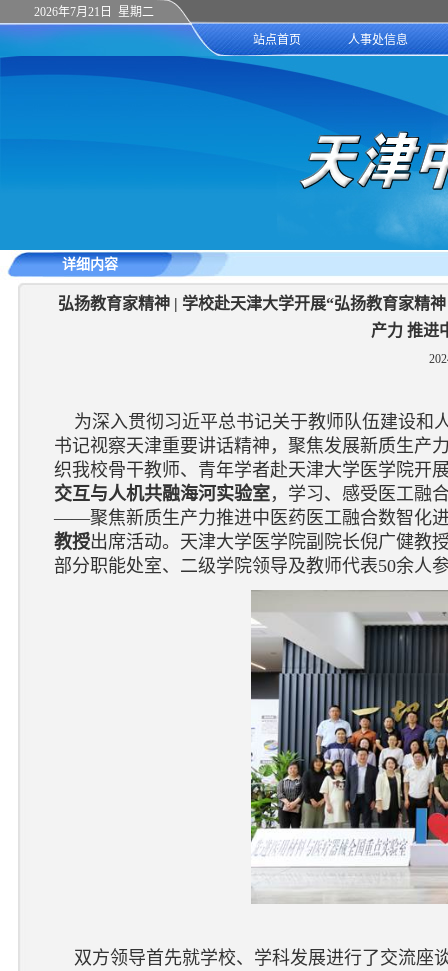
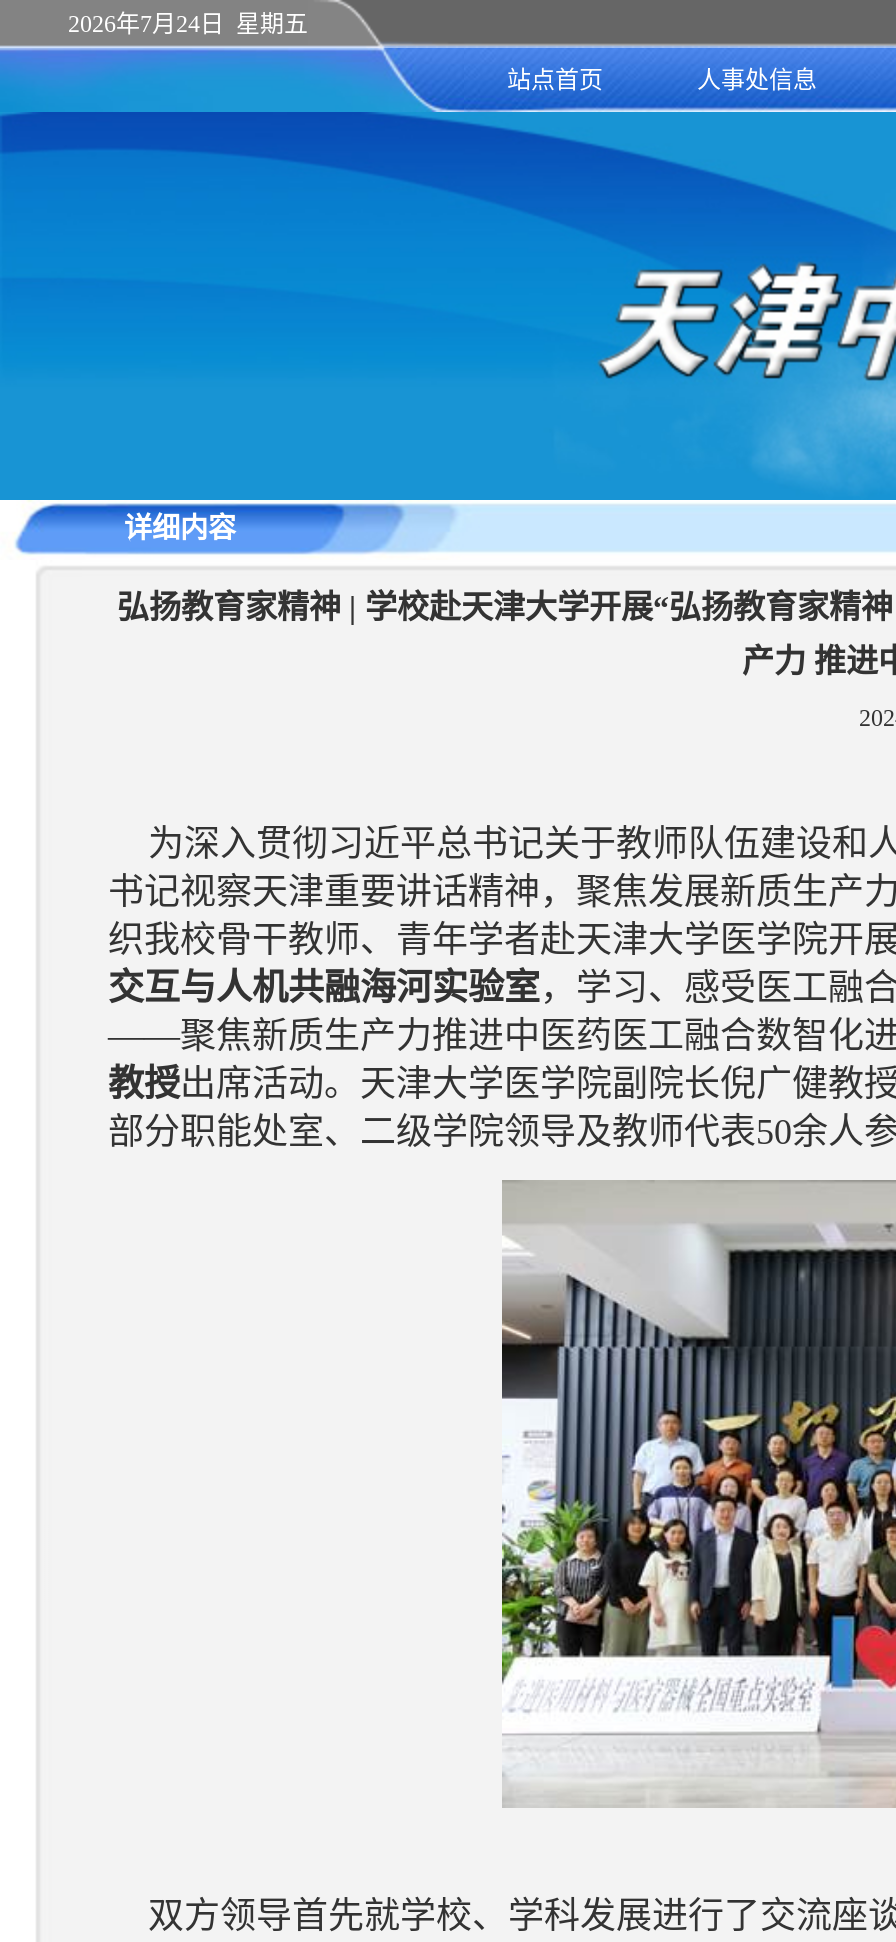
[34,5,154,19] 2026年7月21日 星期二 -> [68,10,308,38] 2026年7月24日 星期五

